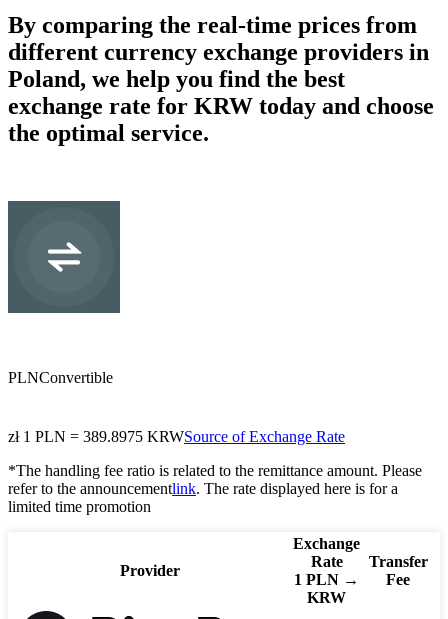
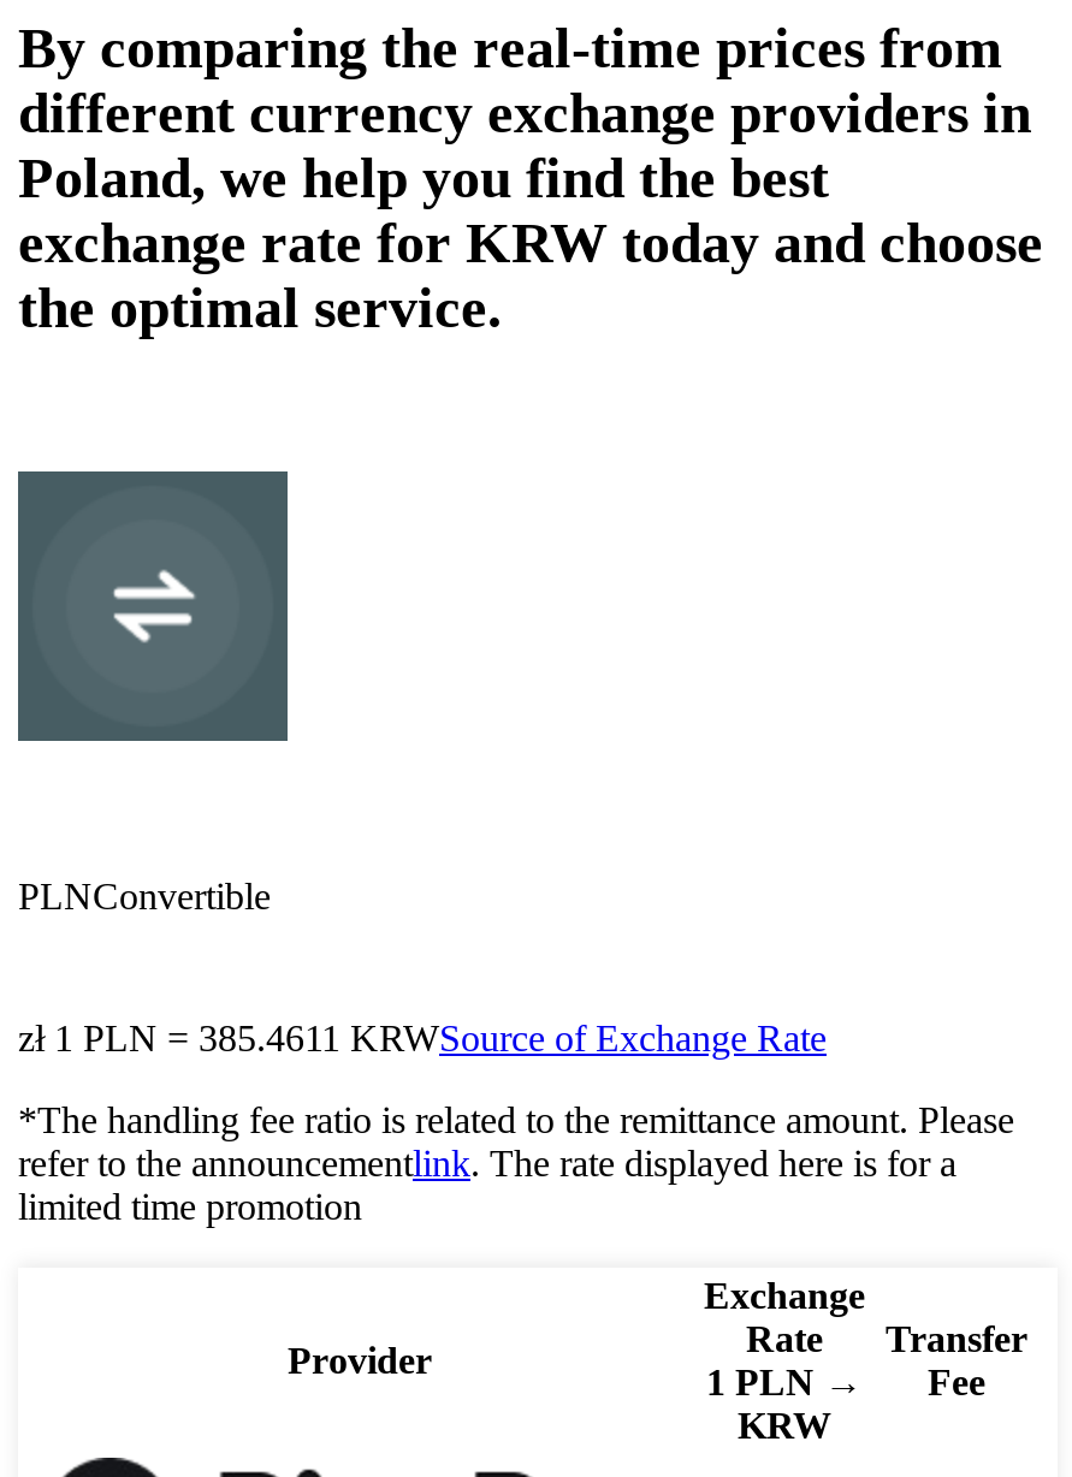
[8,428,345,445] zł 1 PLN = 389.8975 KRWSource of Exchange Rate -> [18,1017,827,1058] zł 1 PLN = 385.4611 KRWSource of Exchange Rate

